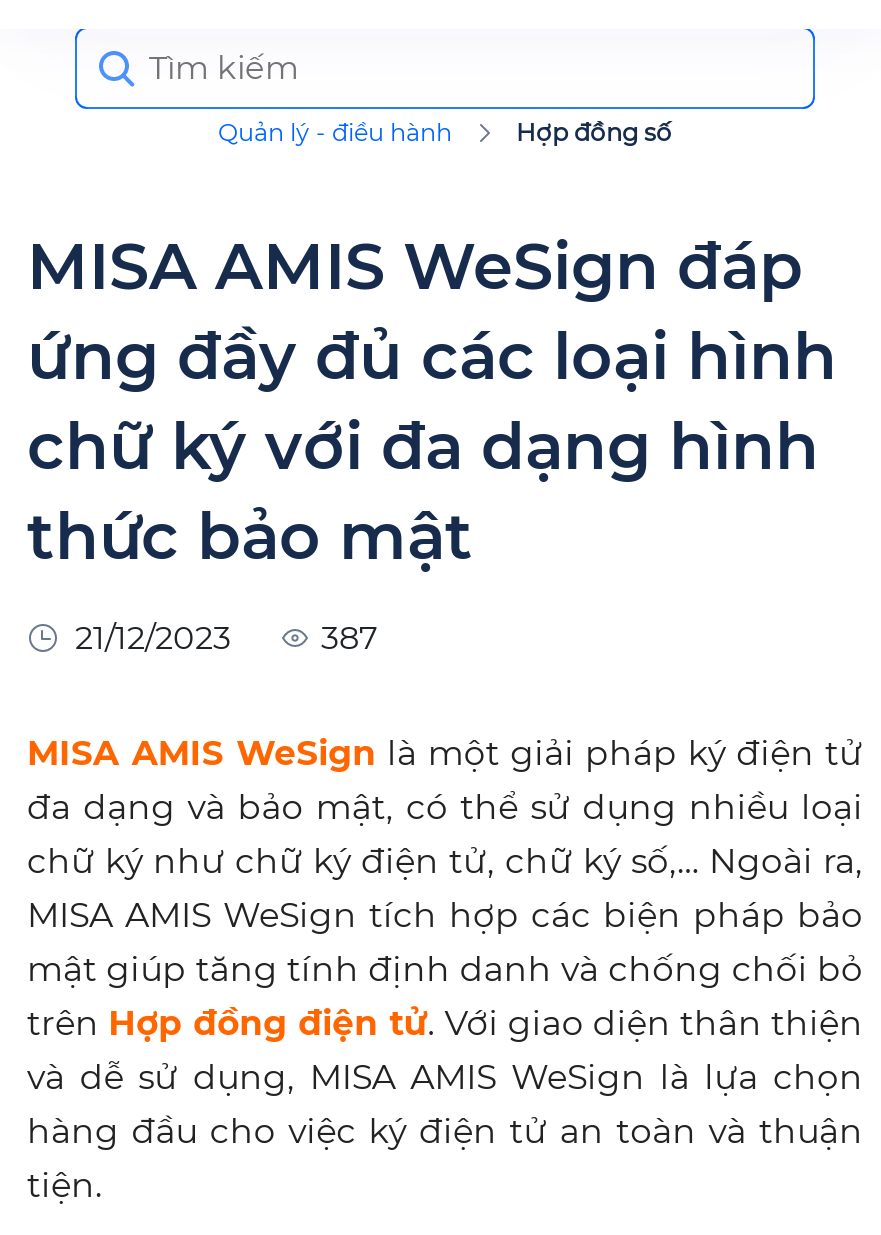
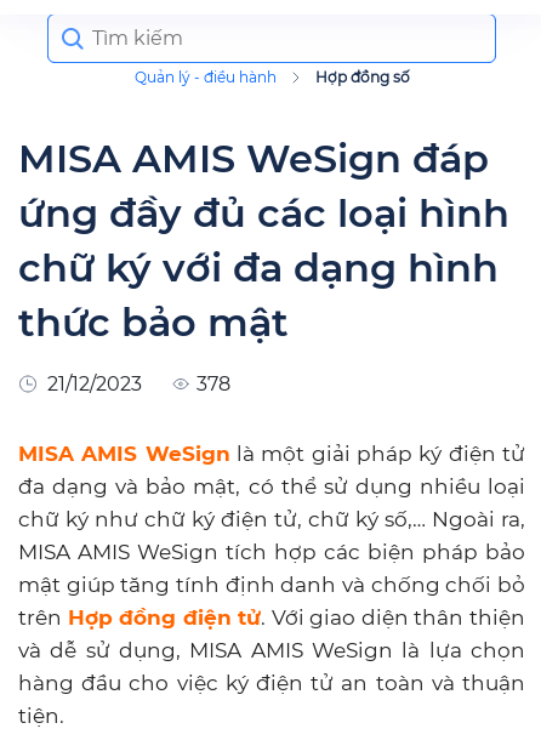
[321,618,377,656] 387 -> [197,372,230,395] 378

